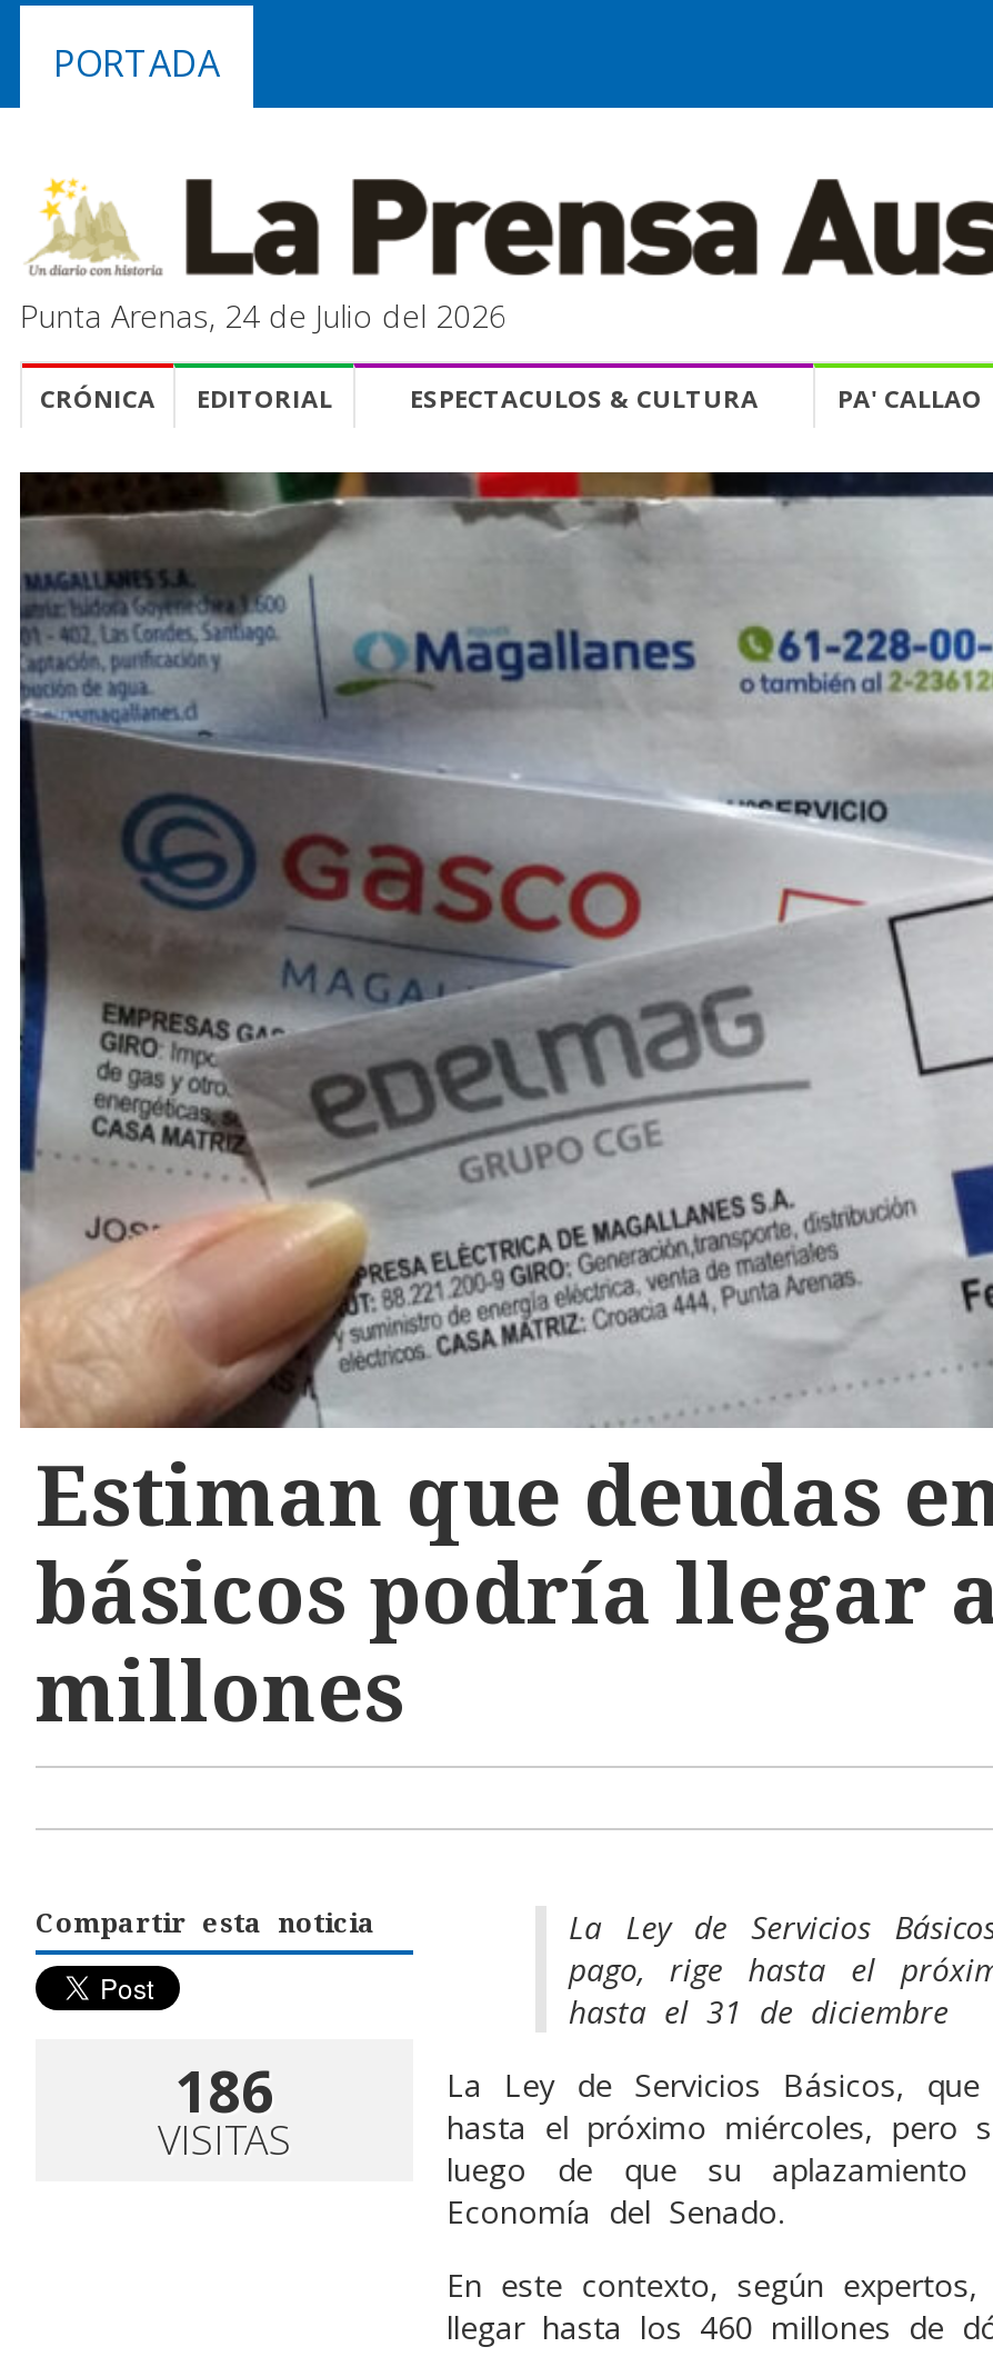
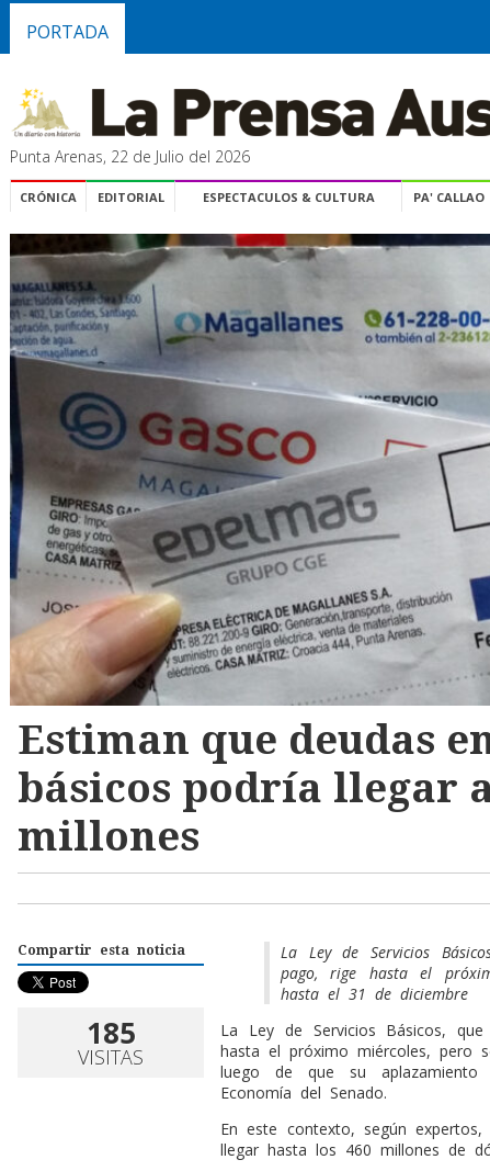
[20,294,506,337] Punta Arenas, 24 de Julio del 2026 -> [10,146,250,167] Punta Arenas, 22 de Julio del 2026
[174,2050,274,2130] 186 -> [86,1013,135,1052] 185

